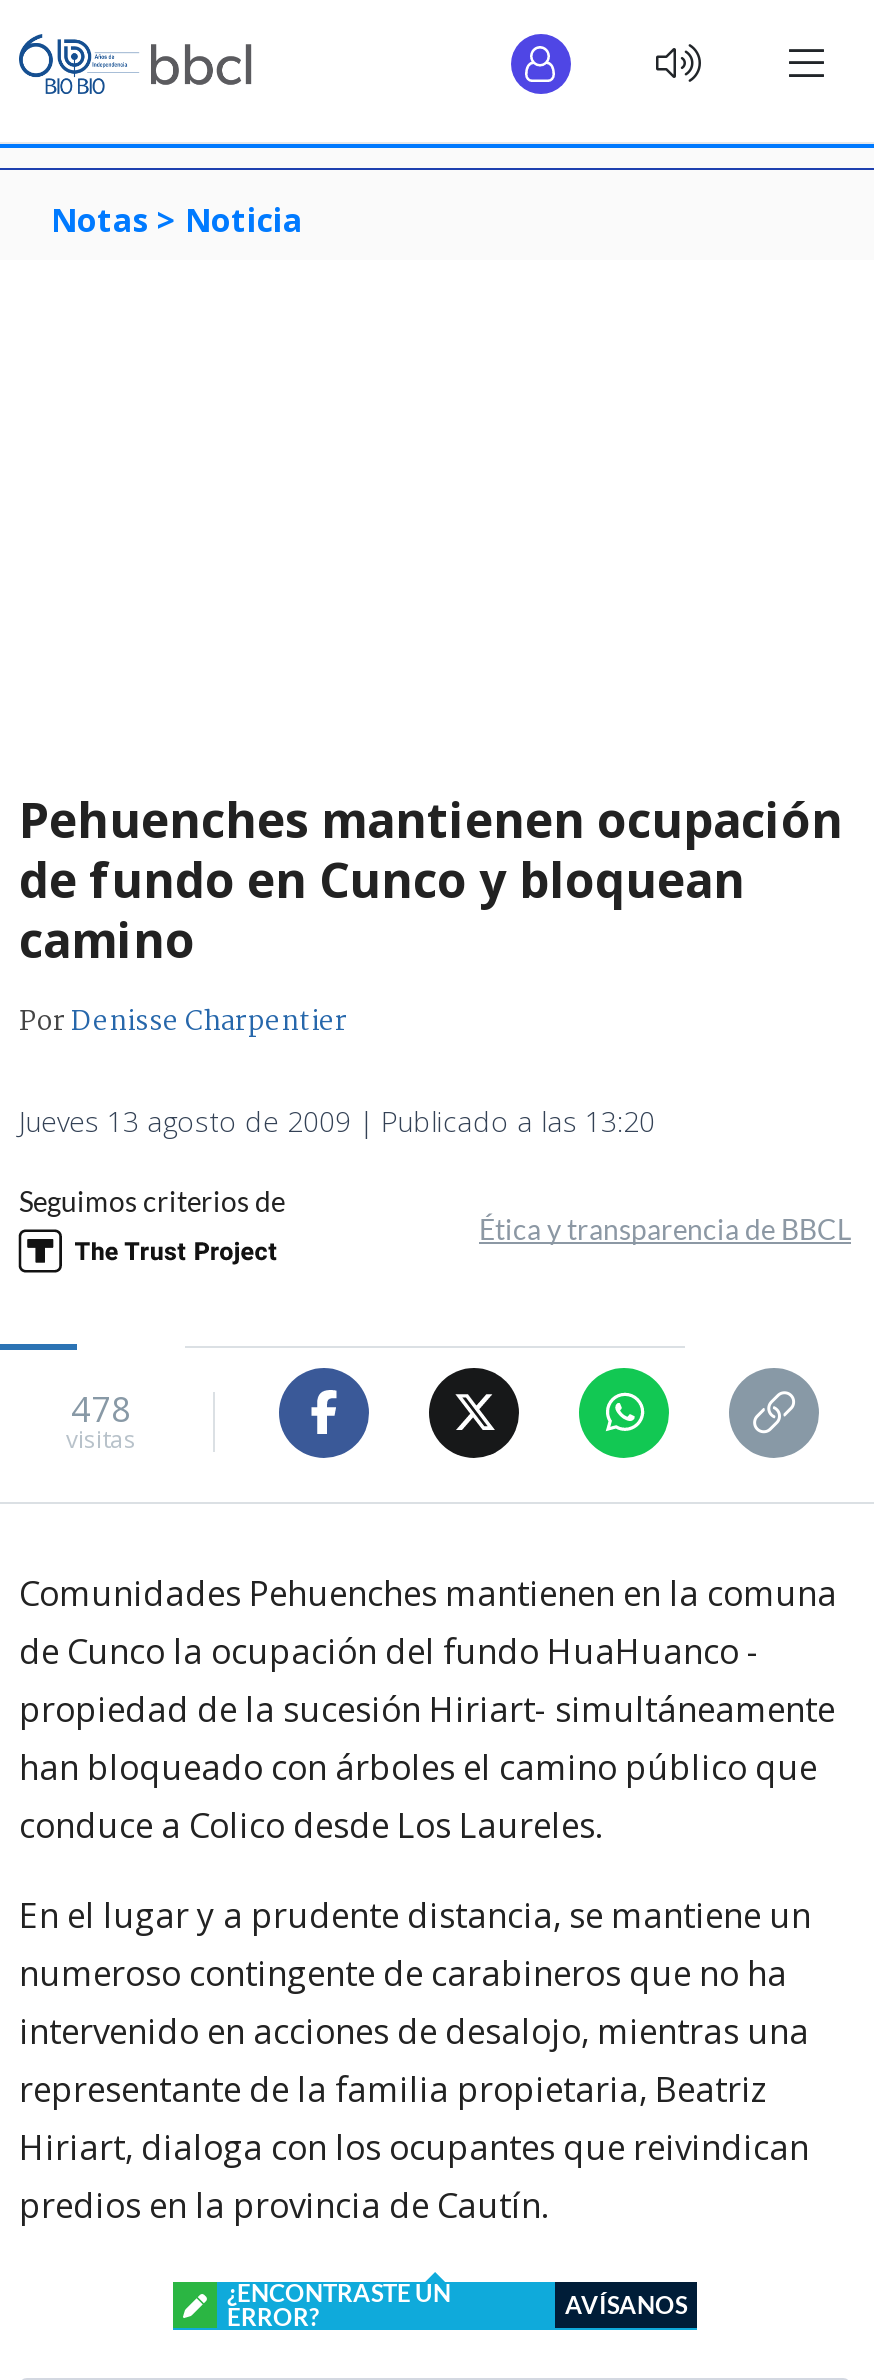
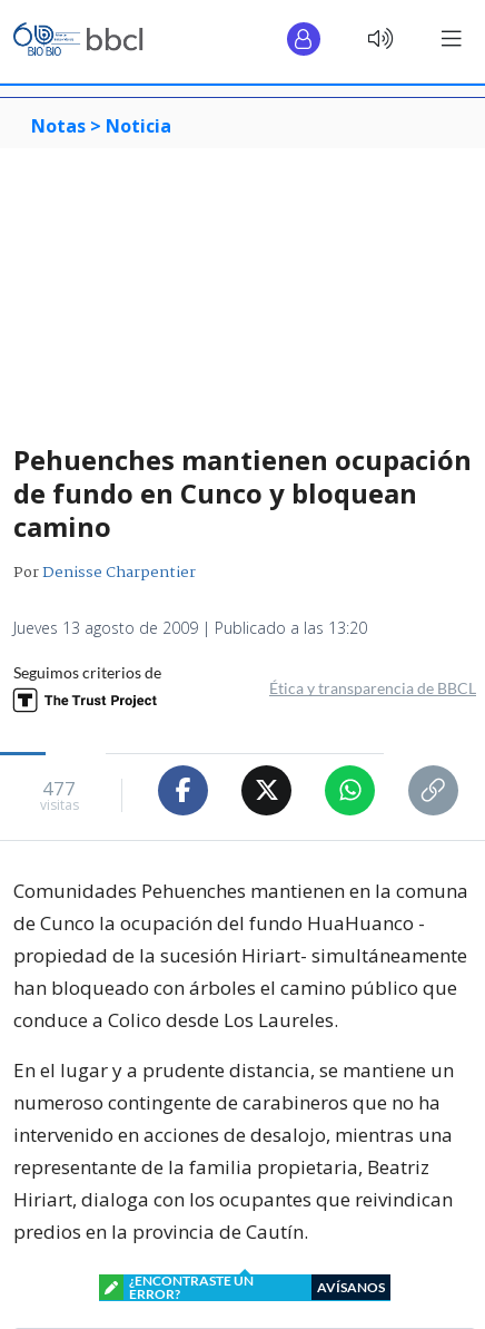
[71,1387,131,1433] 478 -> [42,776,76,801] 477

